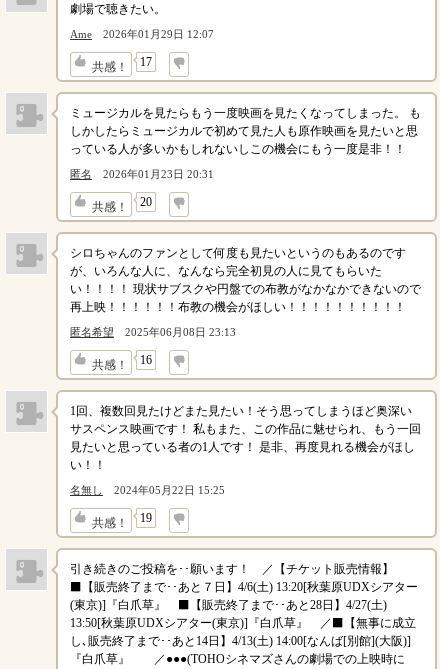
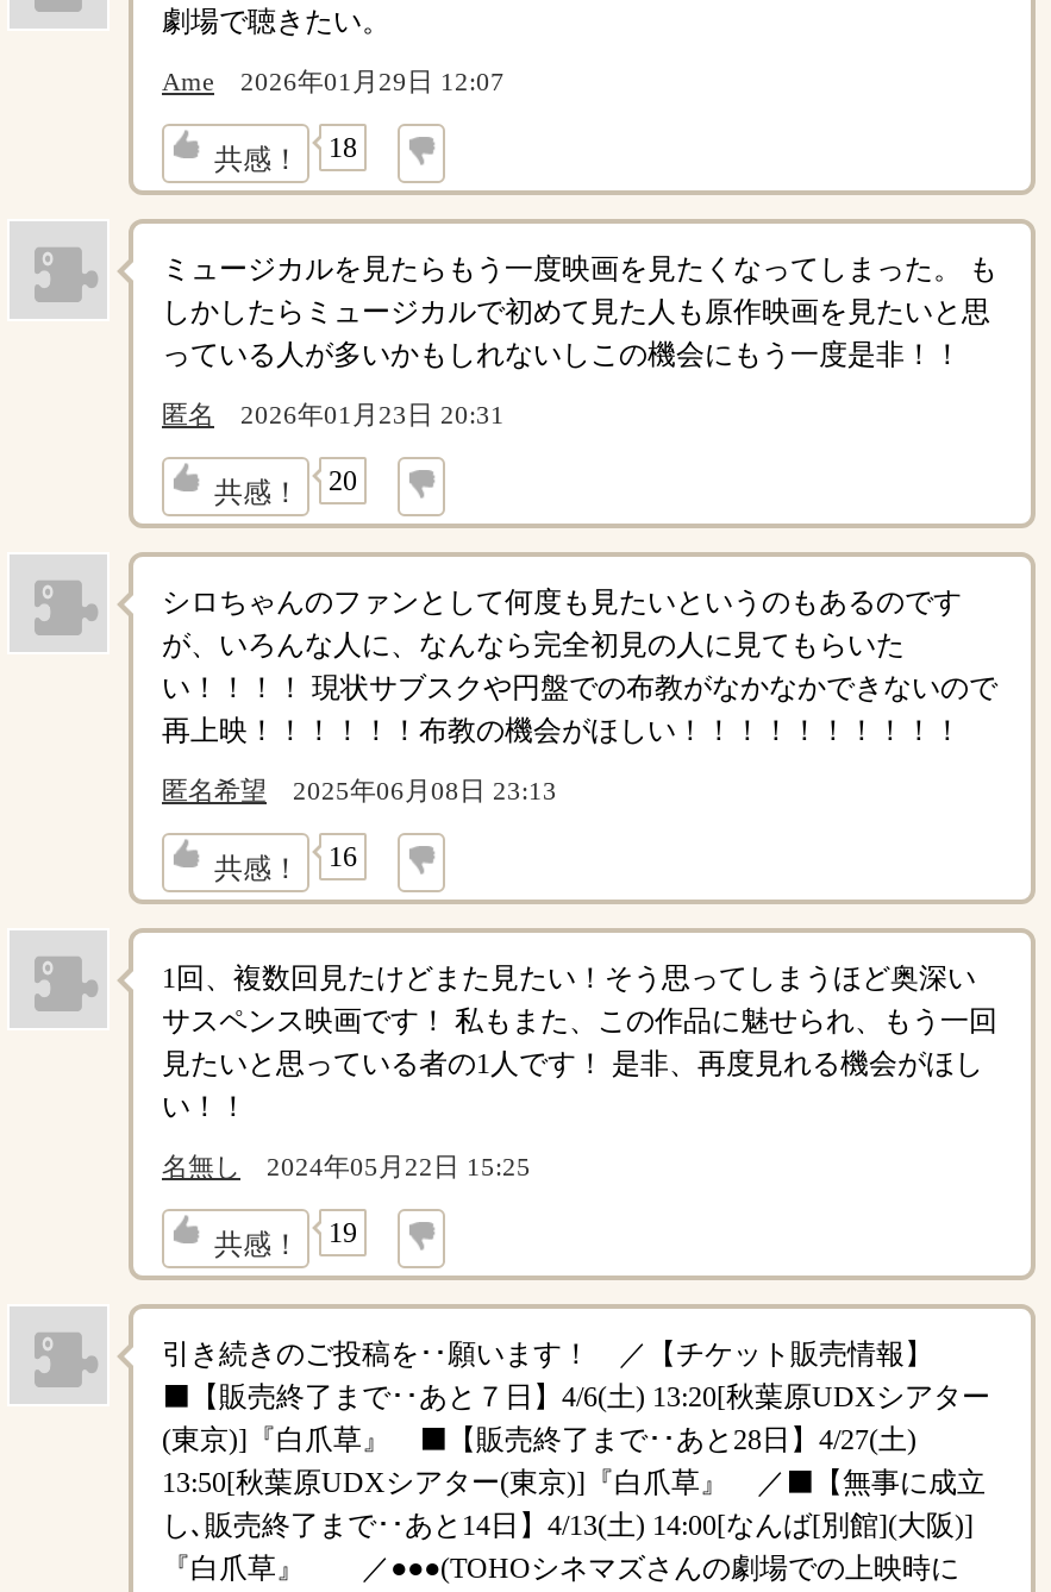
[140,55,152,69] 17 -> [329,131,357,165] 18

